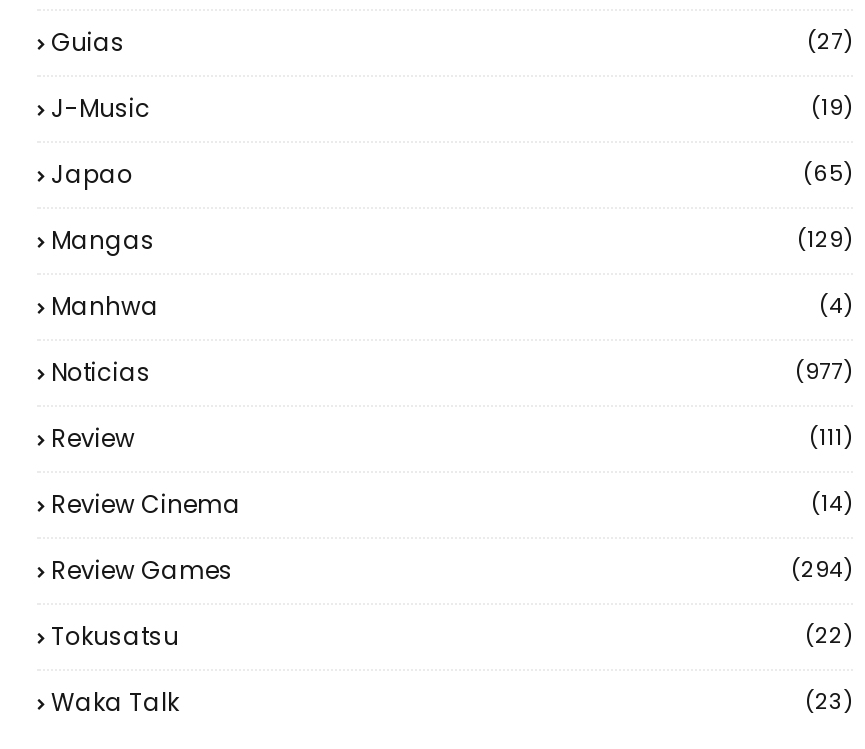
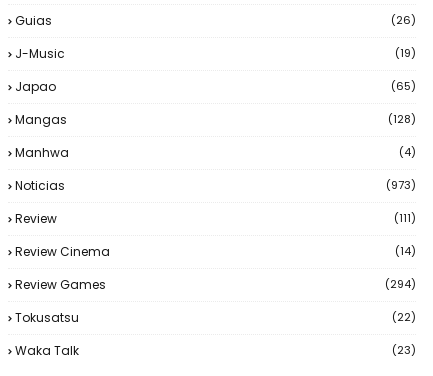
[807,25,853,57] (27) -> [391,12,416,28] (26)
[797,223,853,255] (129) -> [388,111,416,127] (128)
[795,355,853,387] (977) -> [386,177,416,193] (973)

